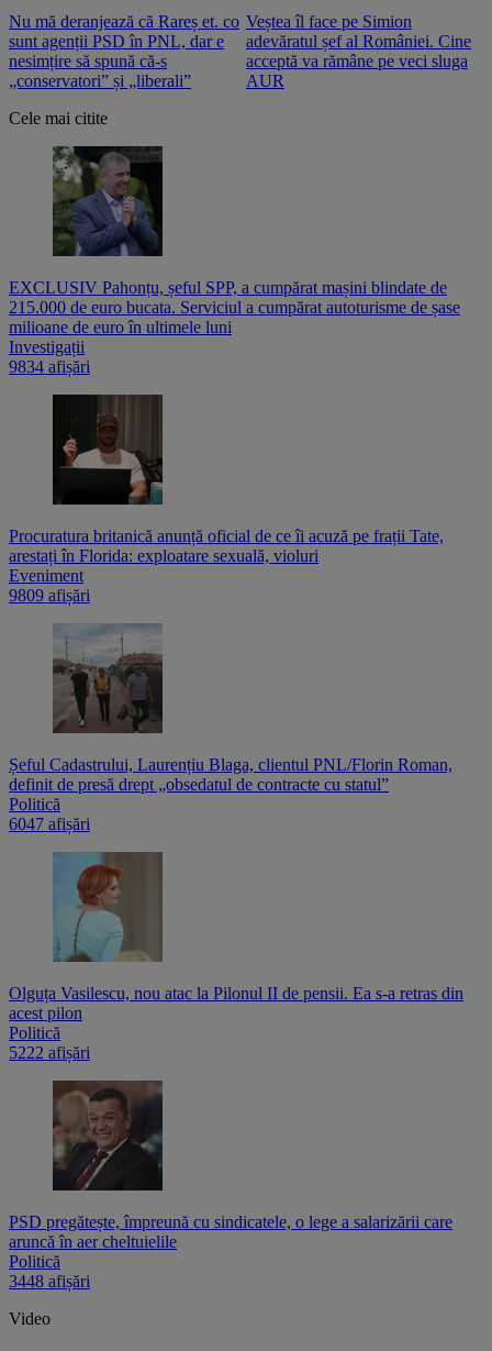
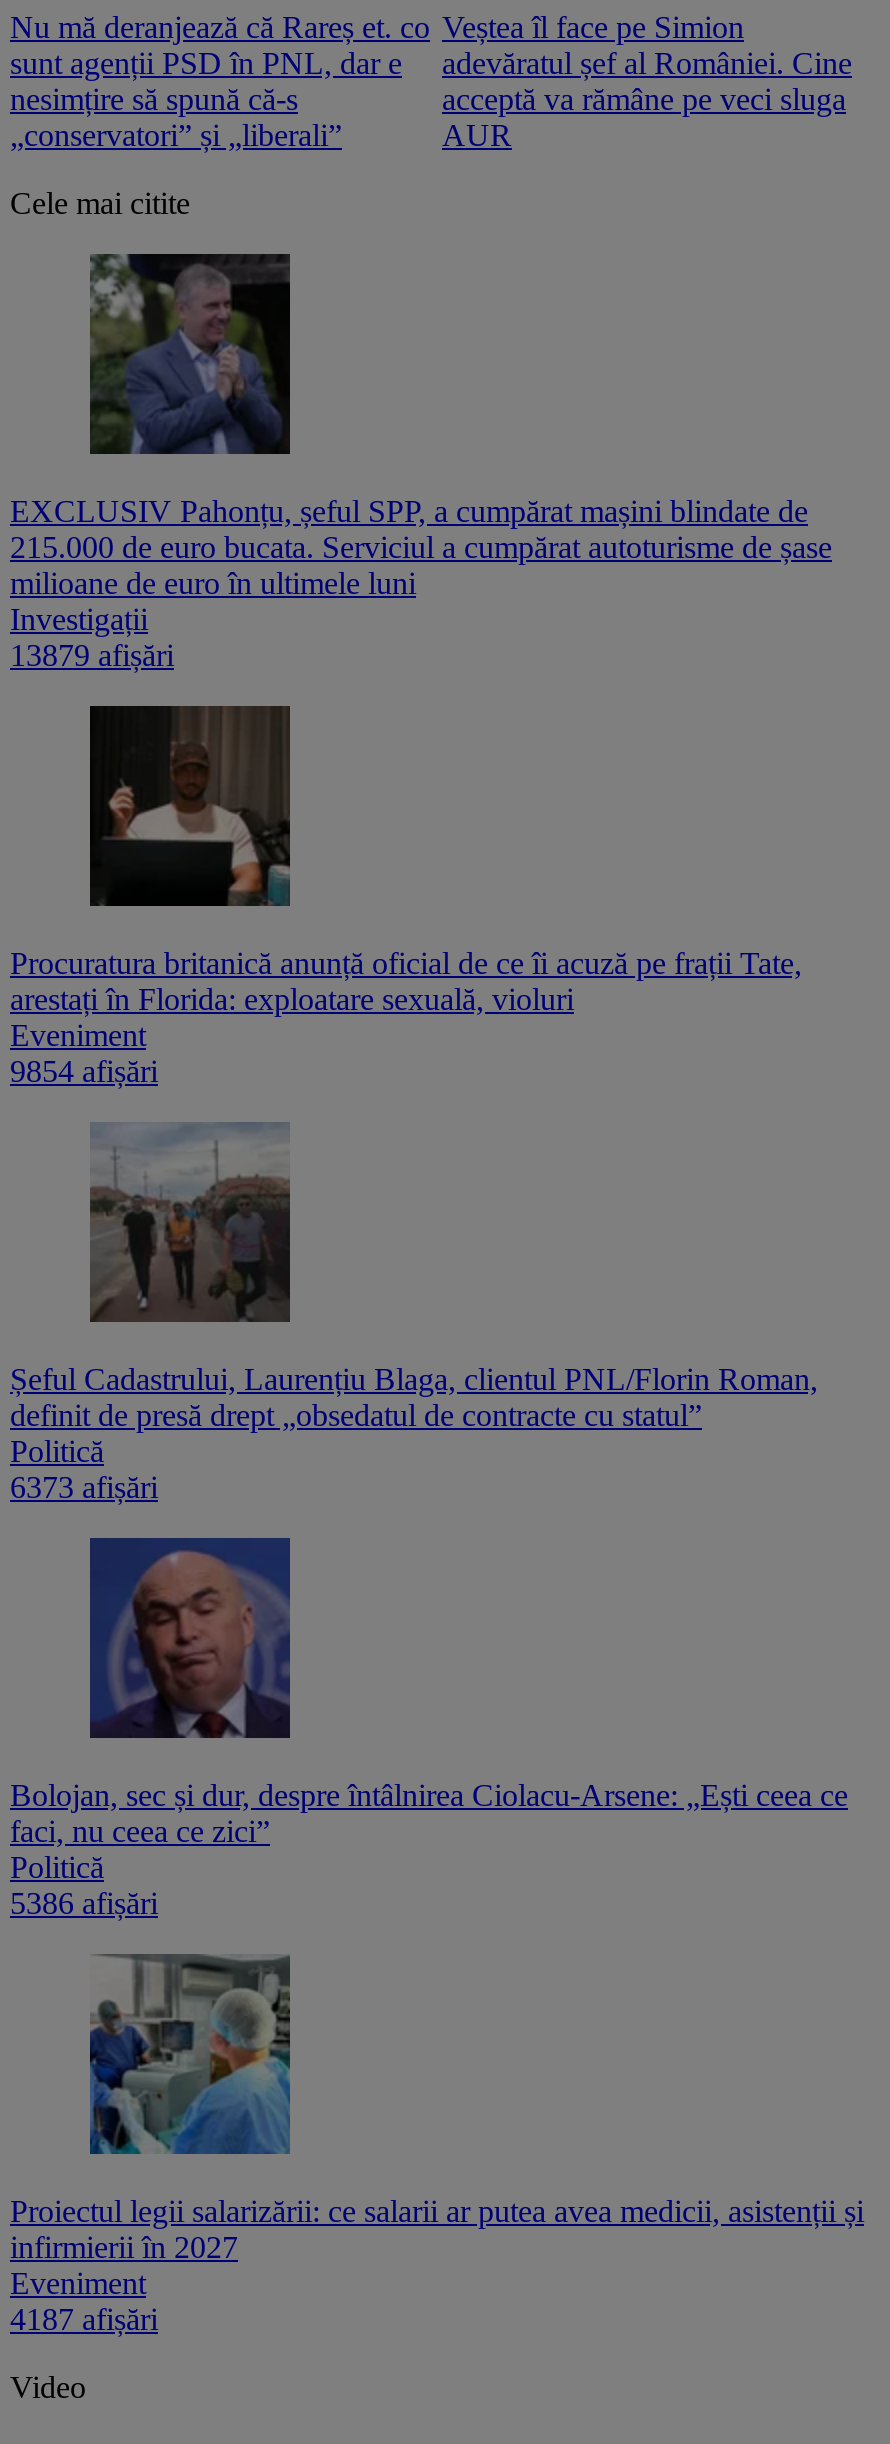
[9,358,90,376] 9834 afișări -> [10,639,174,673] 13879 afișări
[9,586,90,605] 9809 afișări -> [10,1055,158,1089] 9854 afișări
[9,815,90,834] 6047 afișări -> [10,1471,158,1505] 6373 afișări
[9,851,463,1023] [image] | Olguța Vasilescu, nou atac la Pilonul II de pensii. Ea s-a retras din | acest pilon -> [10,1536,848,1849] [image] | Bolojan, sec și dur, despre întâlnirea Ciolacu-Arsene: „Ești ceea ce | faci, nu ceea ce zici”
[9,1044,90,1062] 5222 afișări -> [10,1887,158,1921] 5386 afișări
[9,1079,452,1291] [image] | PSD pregătește, împreună cu sindicatele, o lege a salarizării care | aruncă în aer cheltuielile | Politică | 3448 afișări -> [10,1954,864,2337] [image] | Proiectul legii salarizării: ce salarii ar putea avea medicii, asistenții și | infirmierii în 2027 | Eveniment | 4187 afișări

